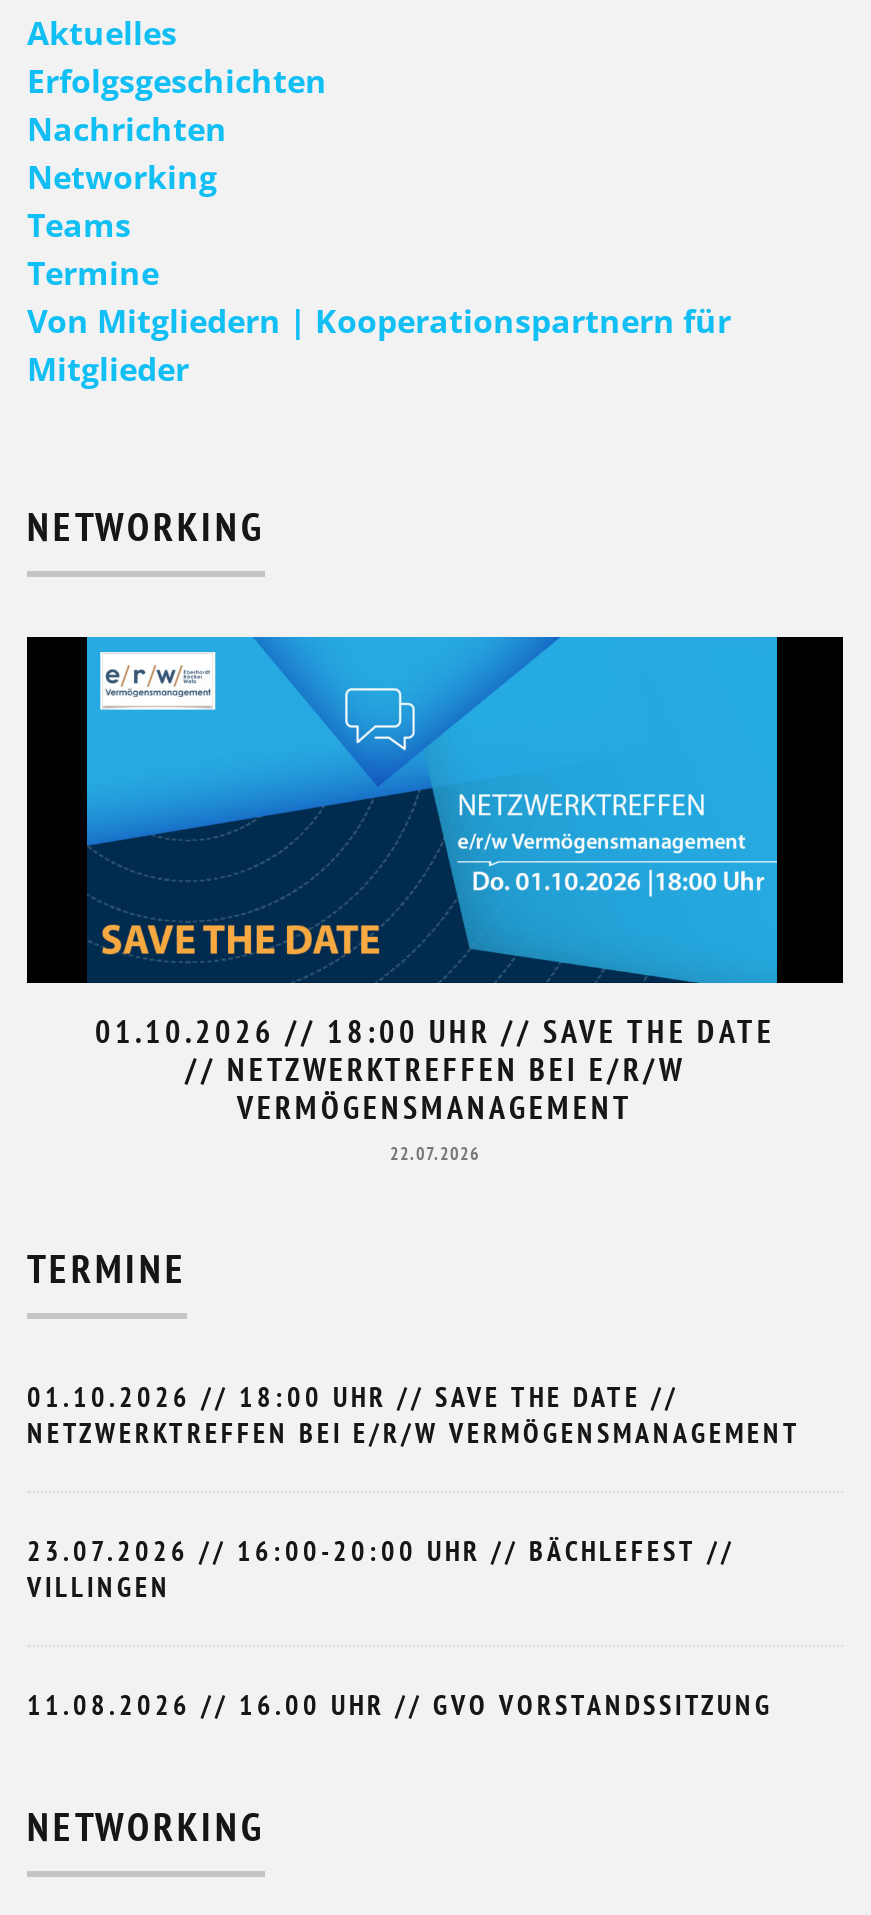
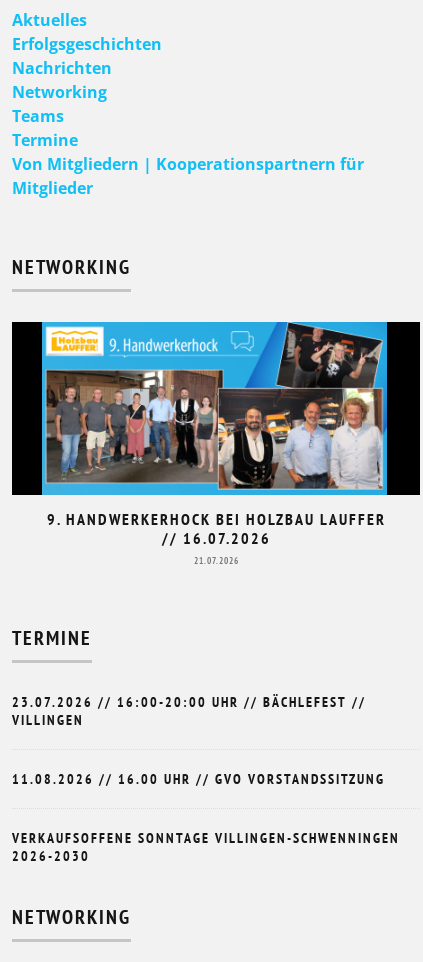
[87,637,777,1163] [image] | 01.10.2026 // 18:00 UHR // SAVE THE DATE | // NETZWERKTREFFEN BEI E/R/W | VERMÖGENSMANAGEMENT | 22.07.2026 -> [42,322,387,566] [image] | 9. HANDWERKERHOCK BEI HOLZBAU LAUFFER | // 16.07.2026 | 21.07.2026
[27,1379,801,1451] 01.10.2026 // 18:00 UHR // SAVE THE DATE // | NETZWERKTREFFEN BEI E/R/W VERMÖGENSMANAGEMENT -> none
moved [27,1533,773,1723] -> [12,693,385,788]: 23.07.2026 // 16:00-20:00 UHR // BÄCHLEFEST // | VILLINGEN | 11.08.2026 // 16.00 UHR // GVO VORSTANDSSITZUNG
none -> [12,829,400,865] VERKAUFSOFFENE SONNTAGE VILLINGEN-SCHWENNINGEN | 2026-2030

